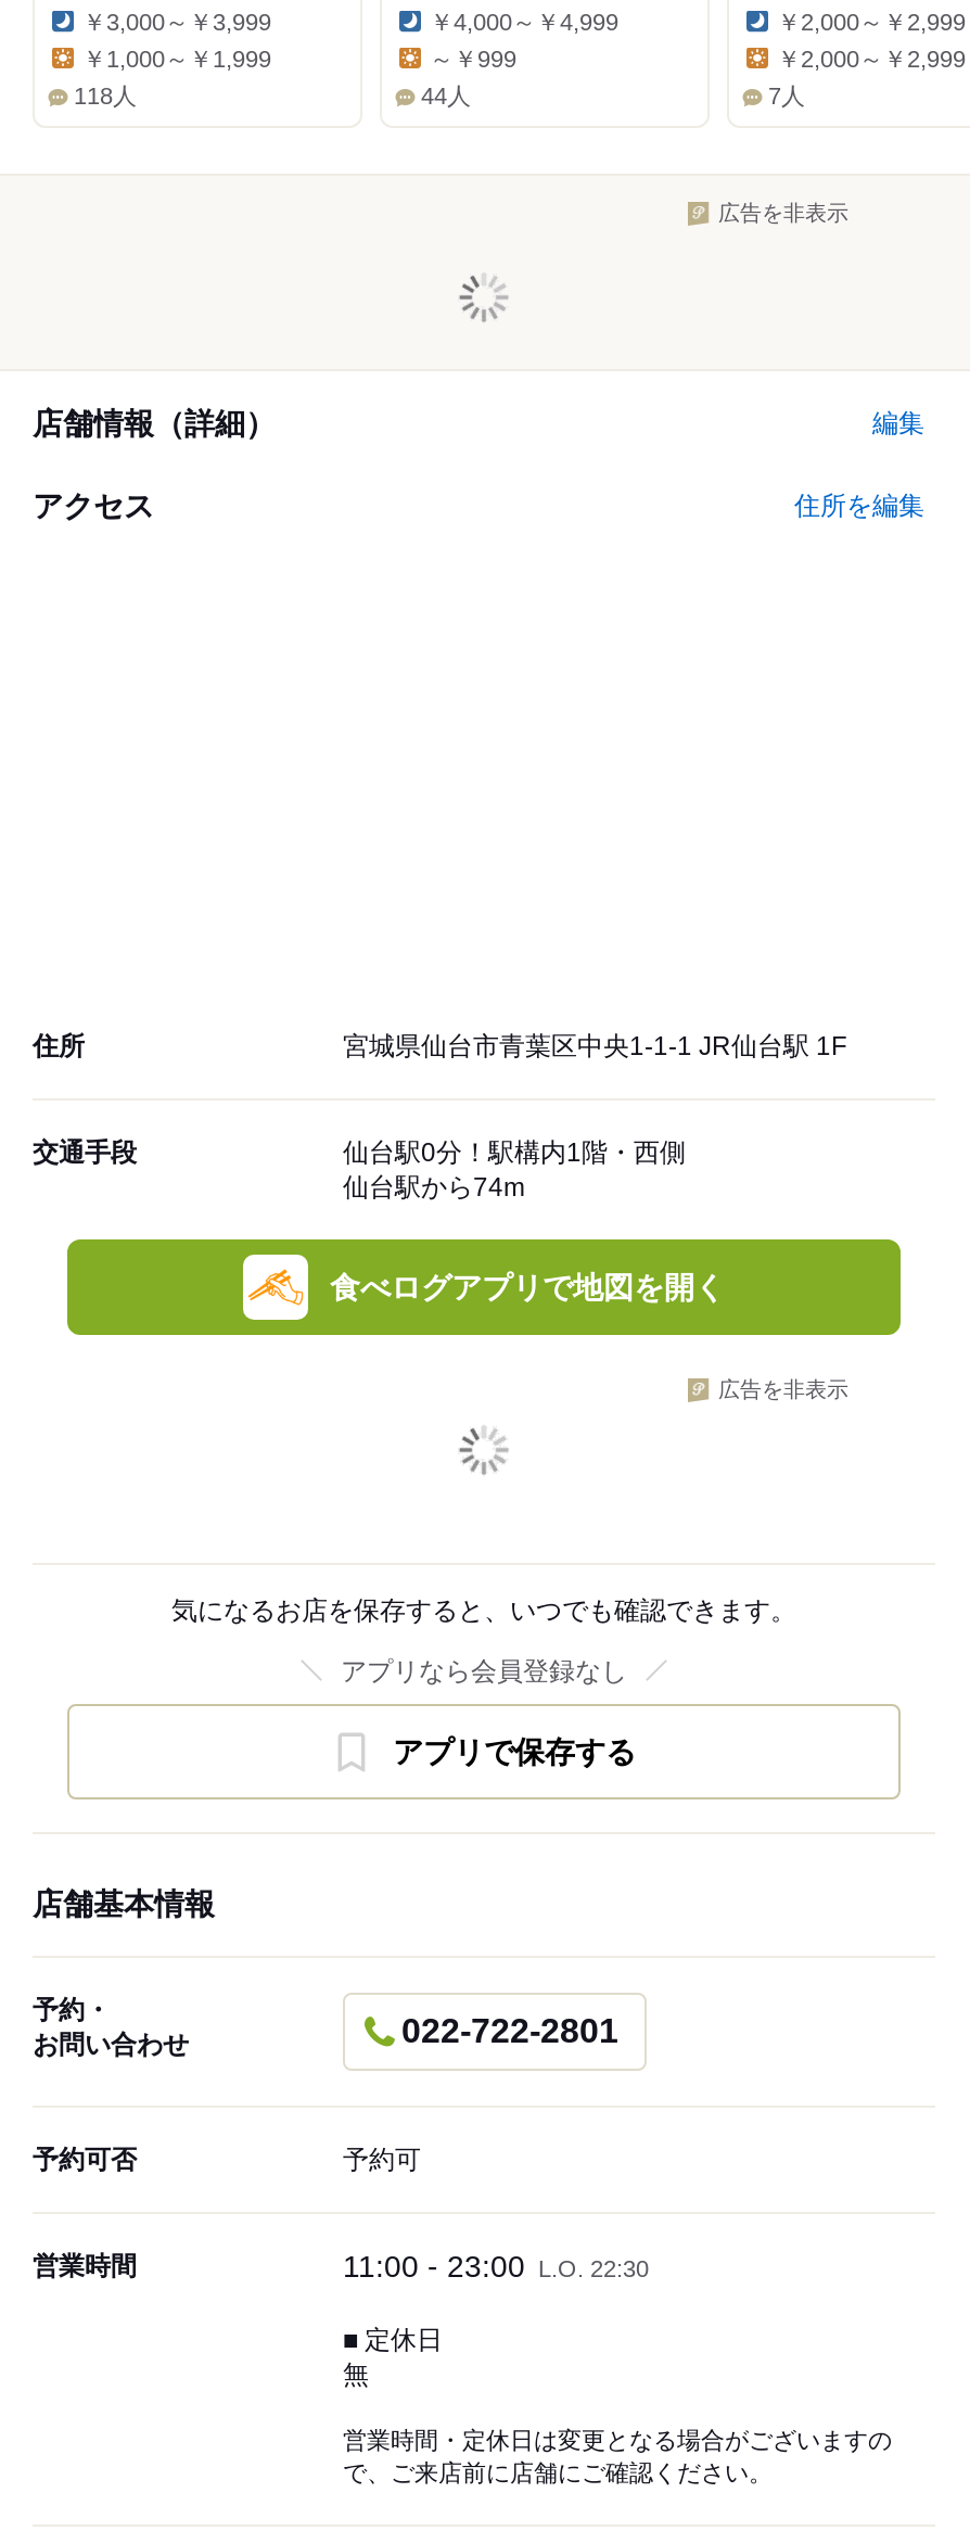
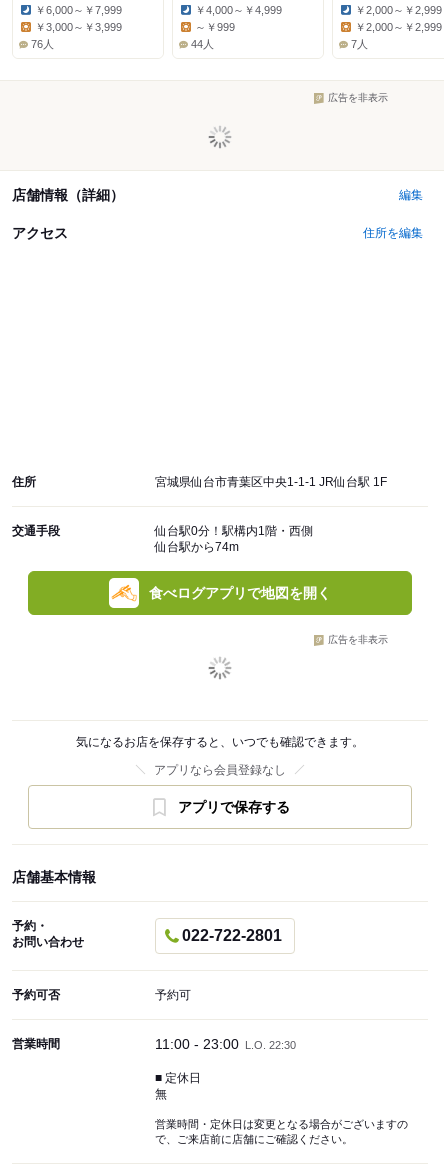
[82,9,271,35] ￥3,000～￥3,999 -> [35,4,122,16] ￥6,000～￥7,999
[82,46,271,72] ￥1,000～￥1,999 -> [35,21,122,33] ￥3,000～￥3,999
[74,83,137,109] 118人 -> [31,38,54,50] 76人

